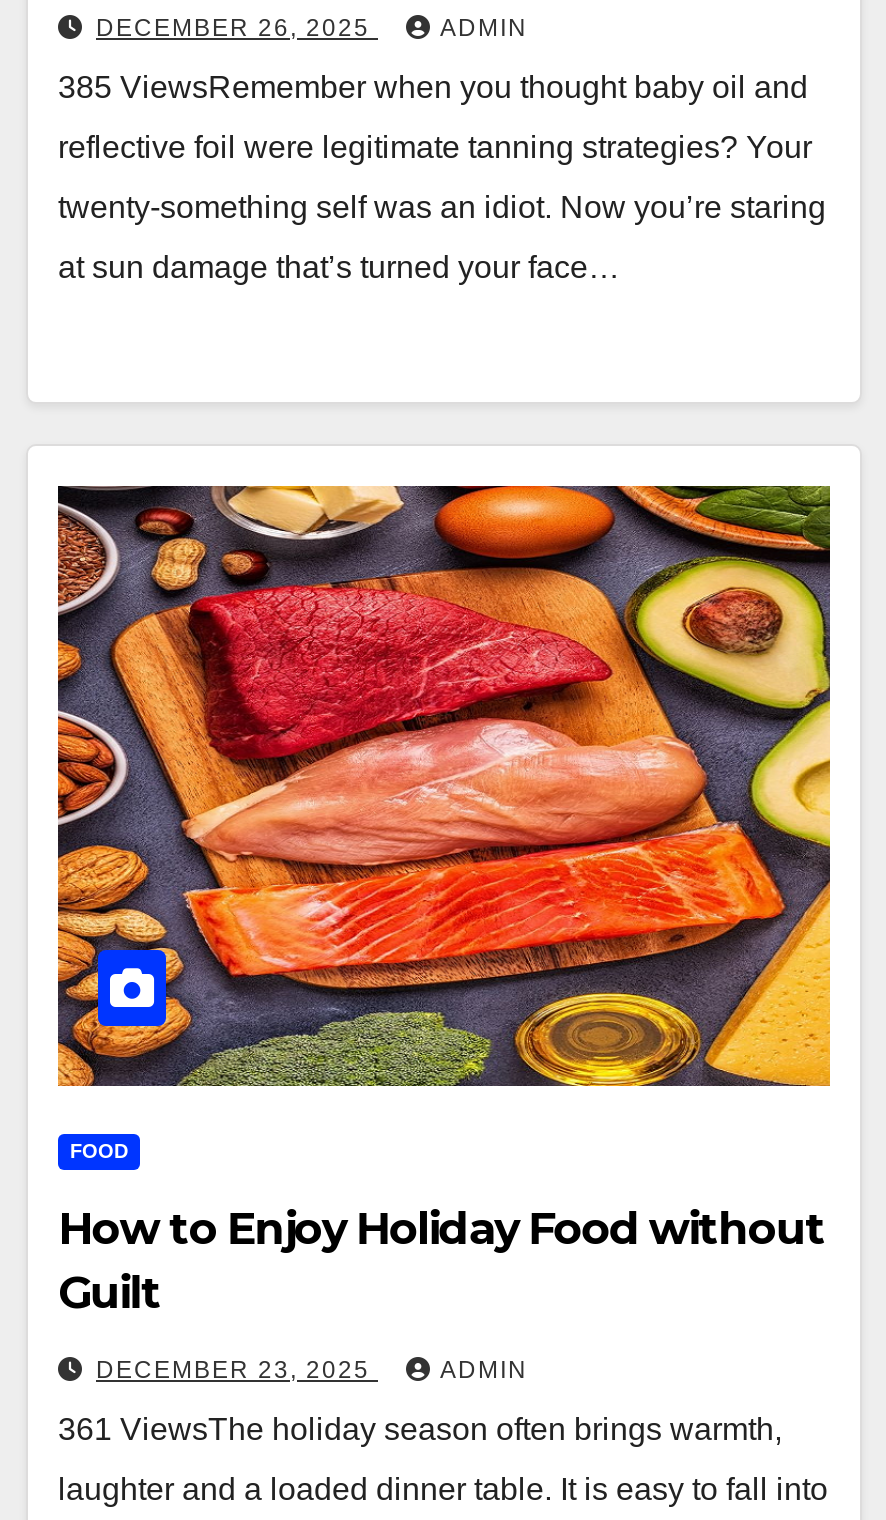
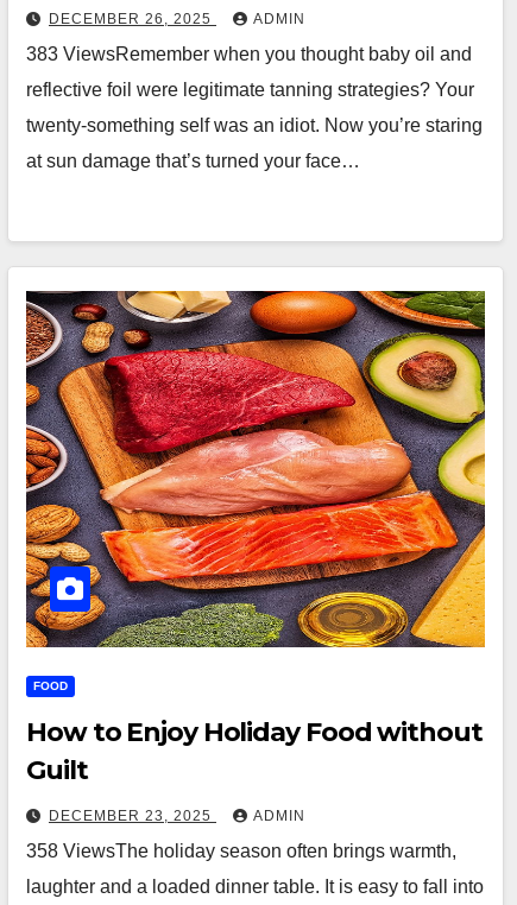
[58,70,808,104] 385 ViewsRemember when you thought baby oil and -> [26,44,472,64] 383 ViewsRemember when you thought baby oil and
[58,1412,782,1446] 361 ViewsThe holiday season often brings warmth, -> [26,841,456,861] 358 ViewsThe holiday season often brings warmth,

